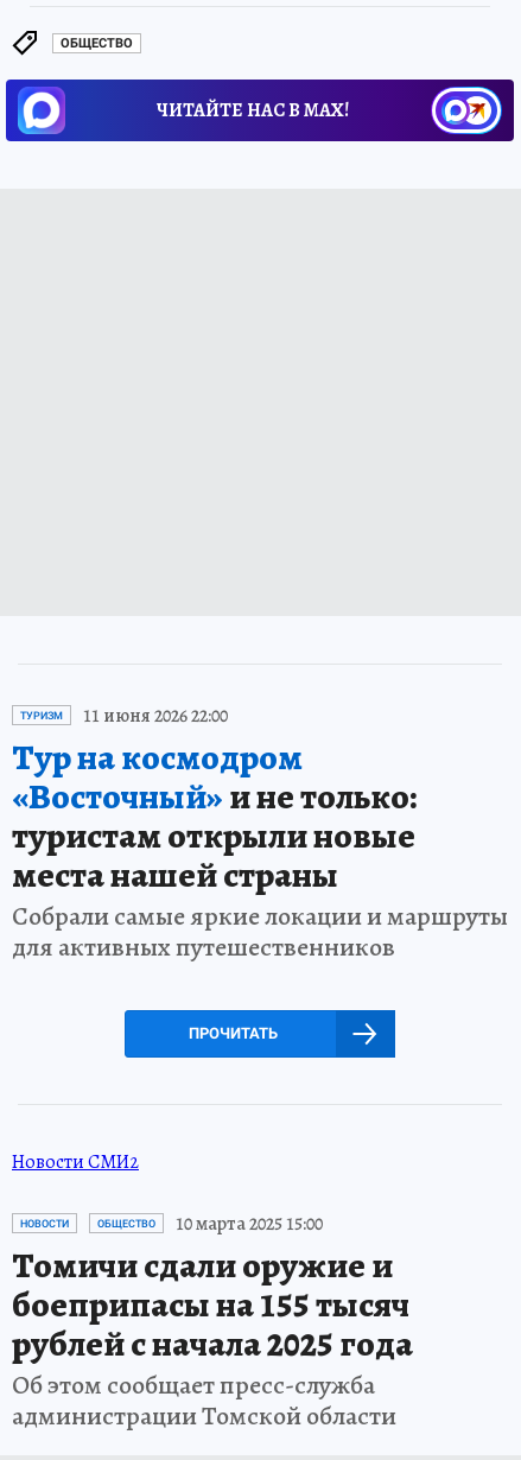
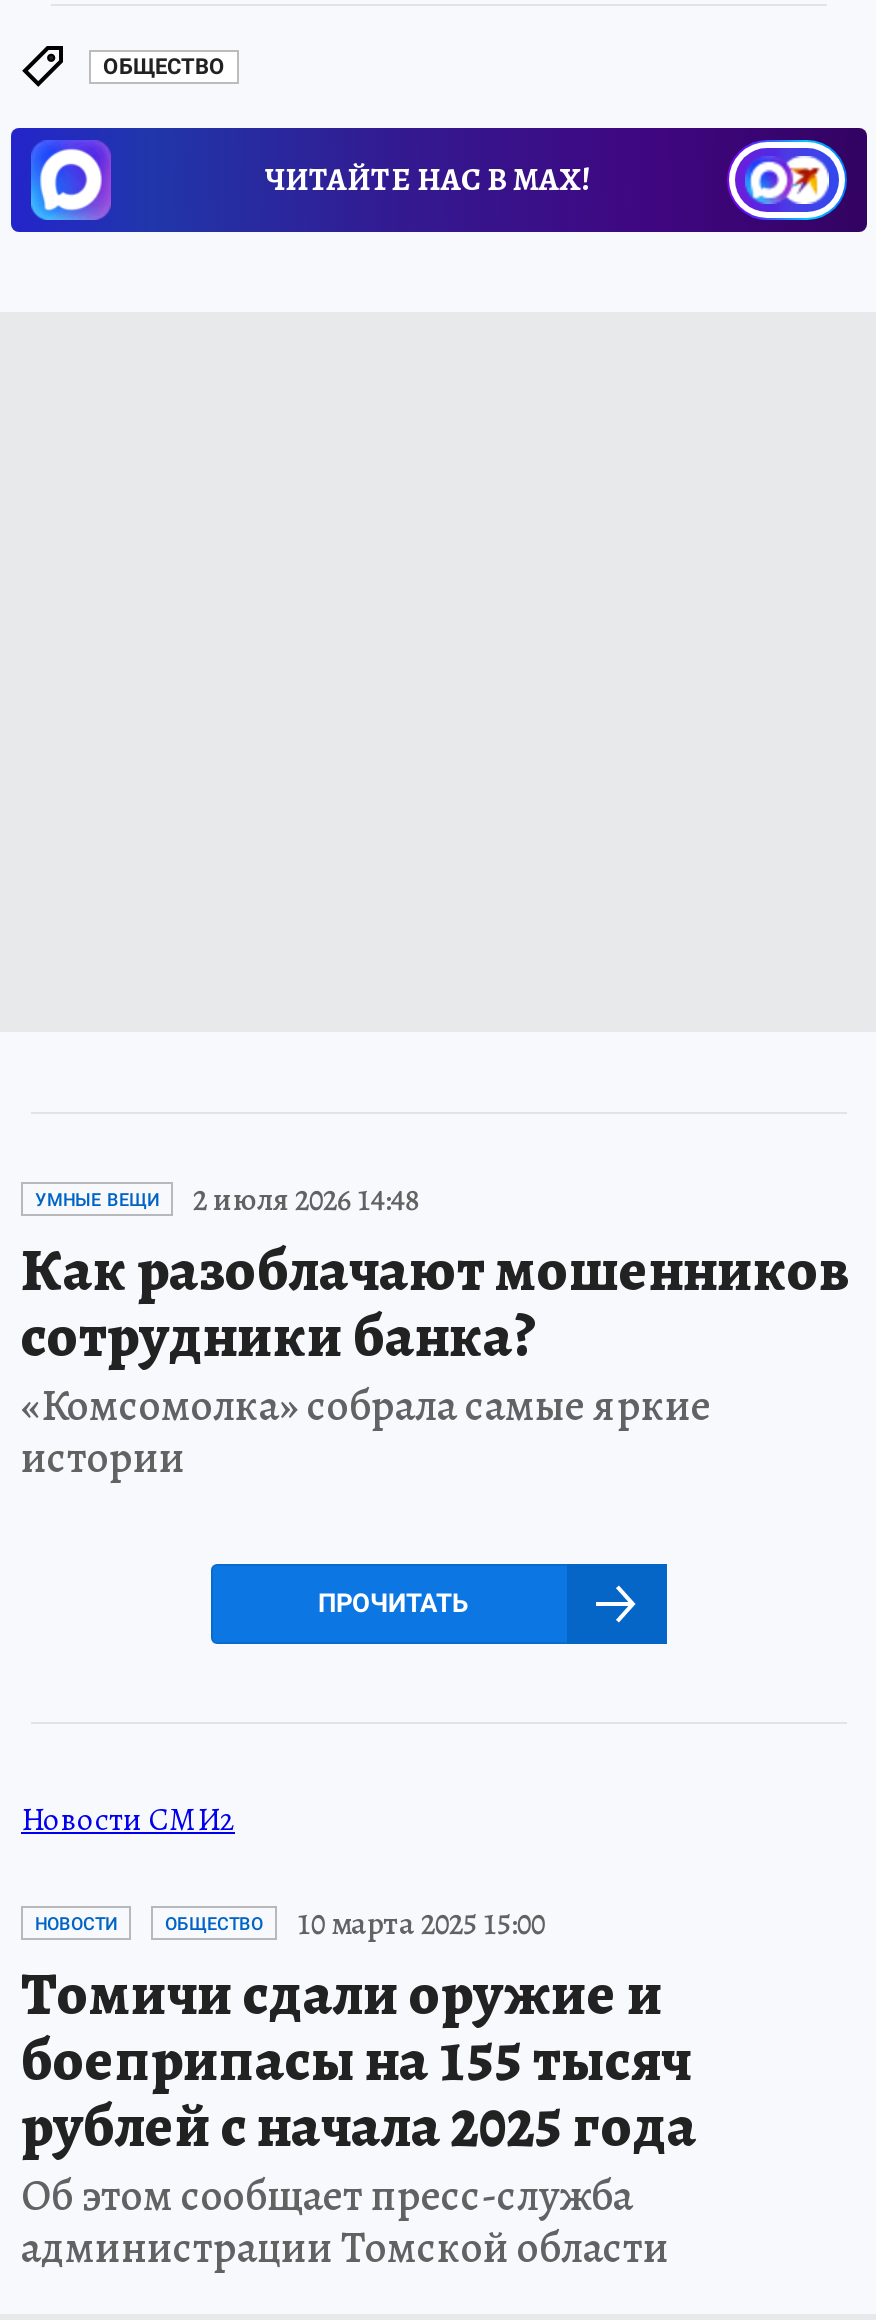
[12,703,508,965] ТУРИЗМ | 11 июня 2026 22:00 | Тур на космодром | «Восточный»и не только: | туристам открыли новые | места нашей страны | Собрали самые яркие локации и маршруты | для активных путешественников -> [21,1178,851,1488] УМНЫЕ ВЕЩИ | 2 июля 2026 14:48 | Как разоблачают мошенников | сотрудники банка? | «Комсомолка» собрала самые яркие | истории

